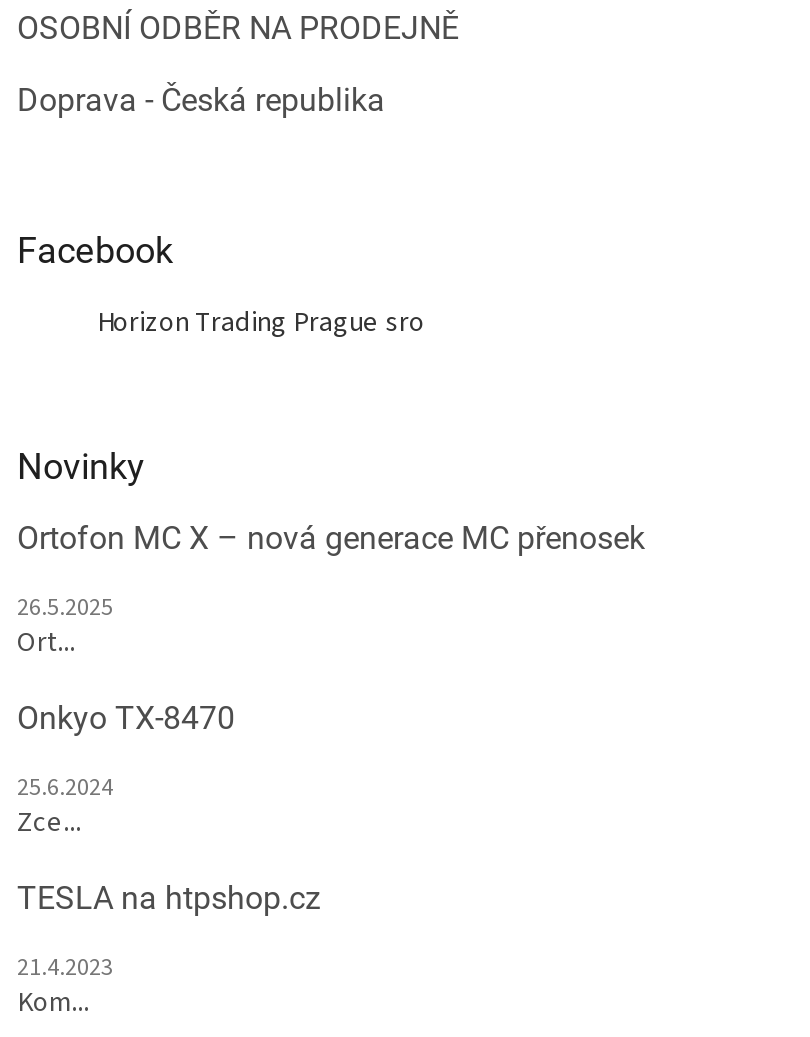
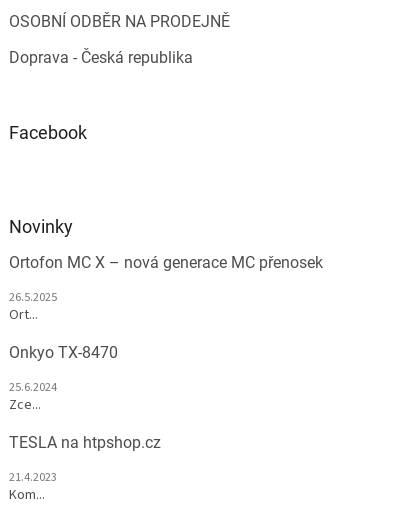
[97,303,425,343] Horizon Trading Prague sro -> none

